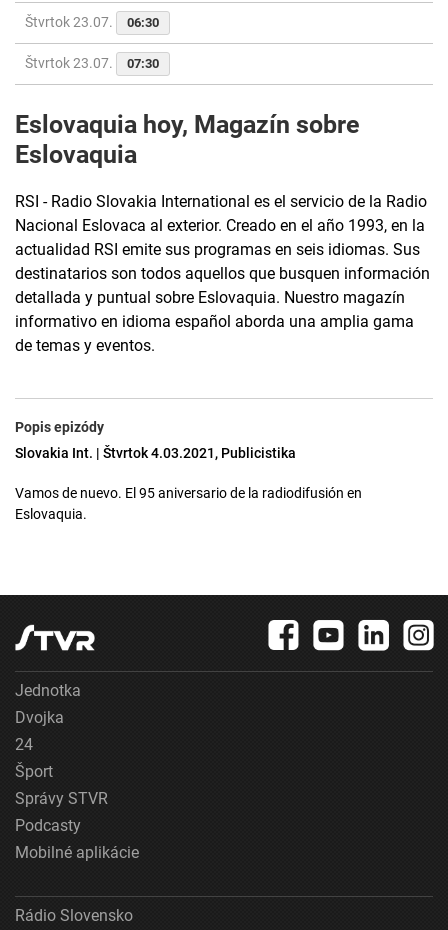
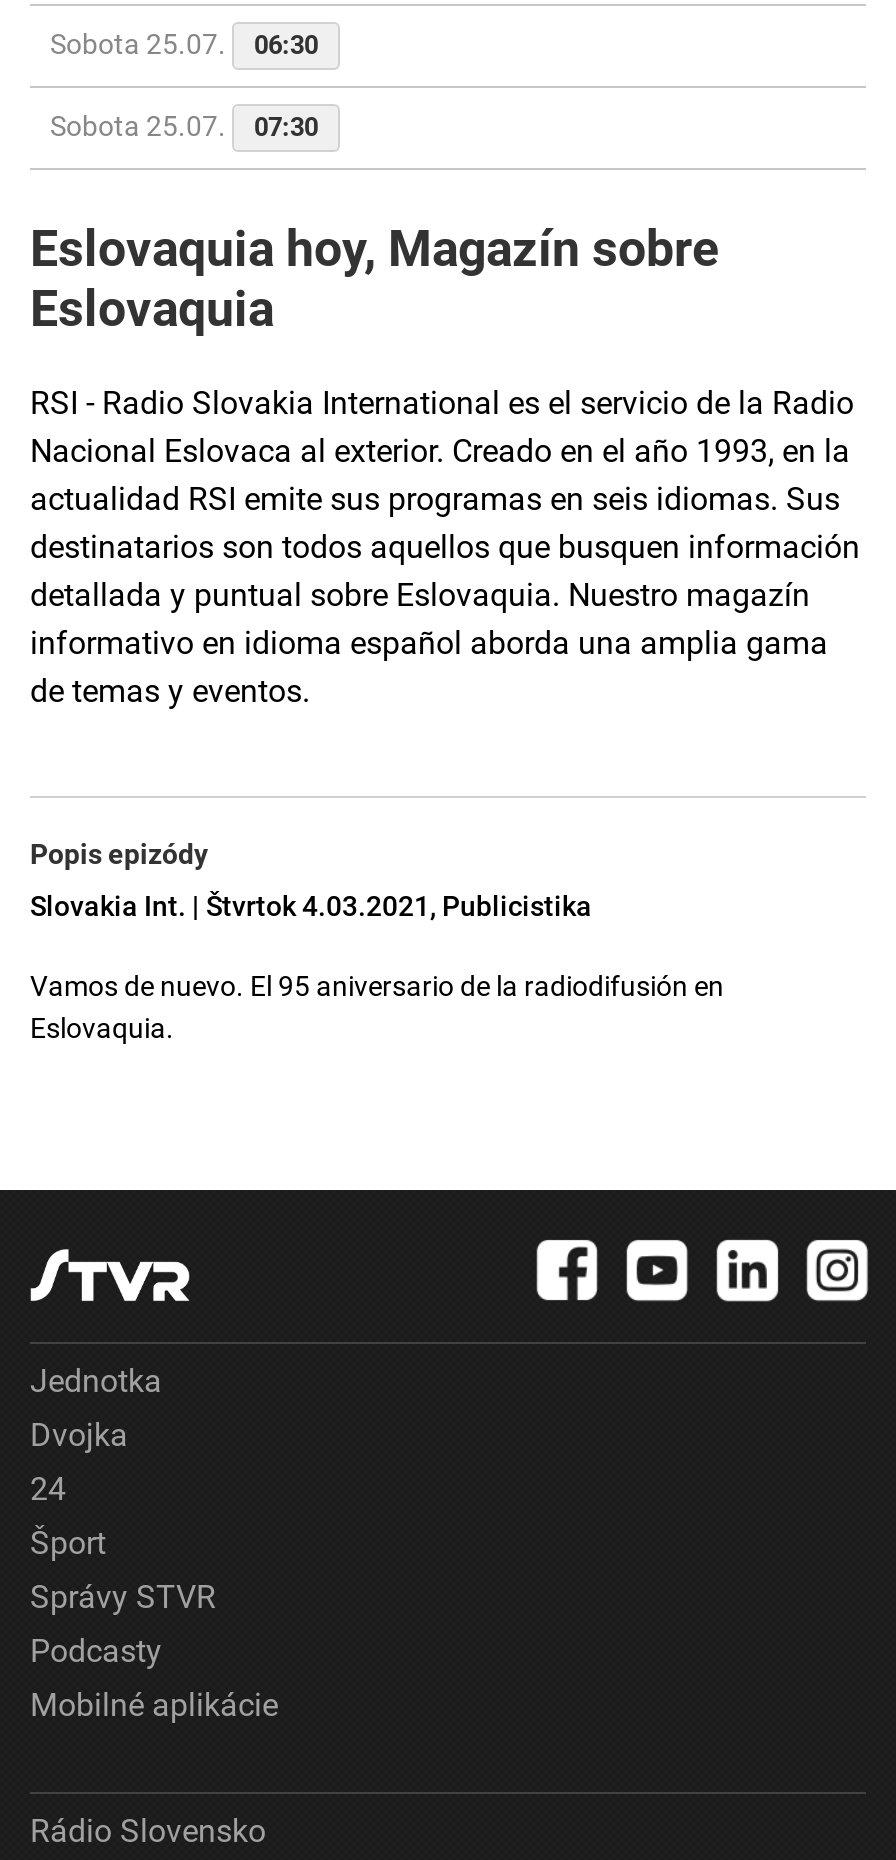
[25,14,159,30] Štvrtok 23.07. 06:30 -> [50,29,318,61] Sobota 25.07. 06:30
[25,55,159,71] Štvrtok 23.07. 07:30 -> [50,111,318,143] Sobota 25.07. 07:30

